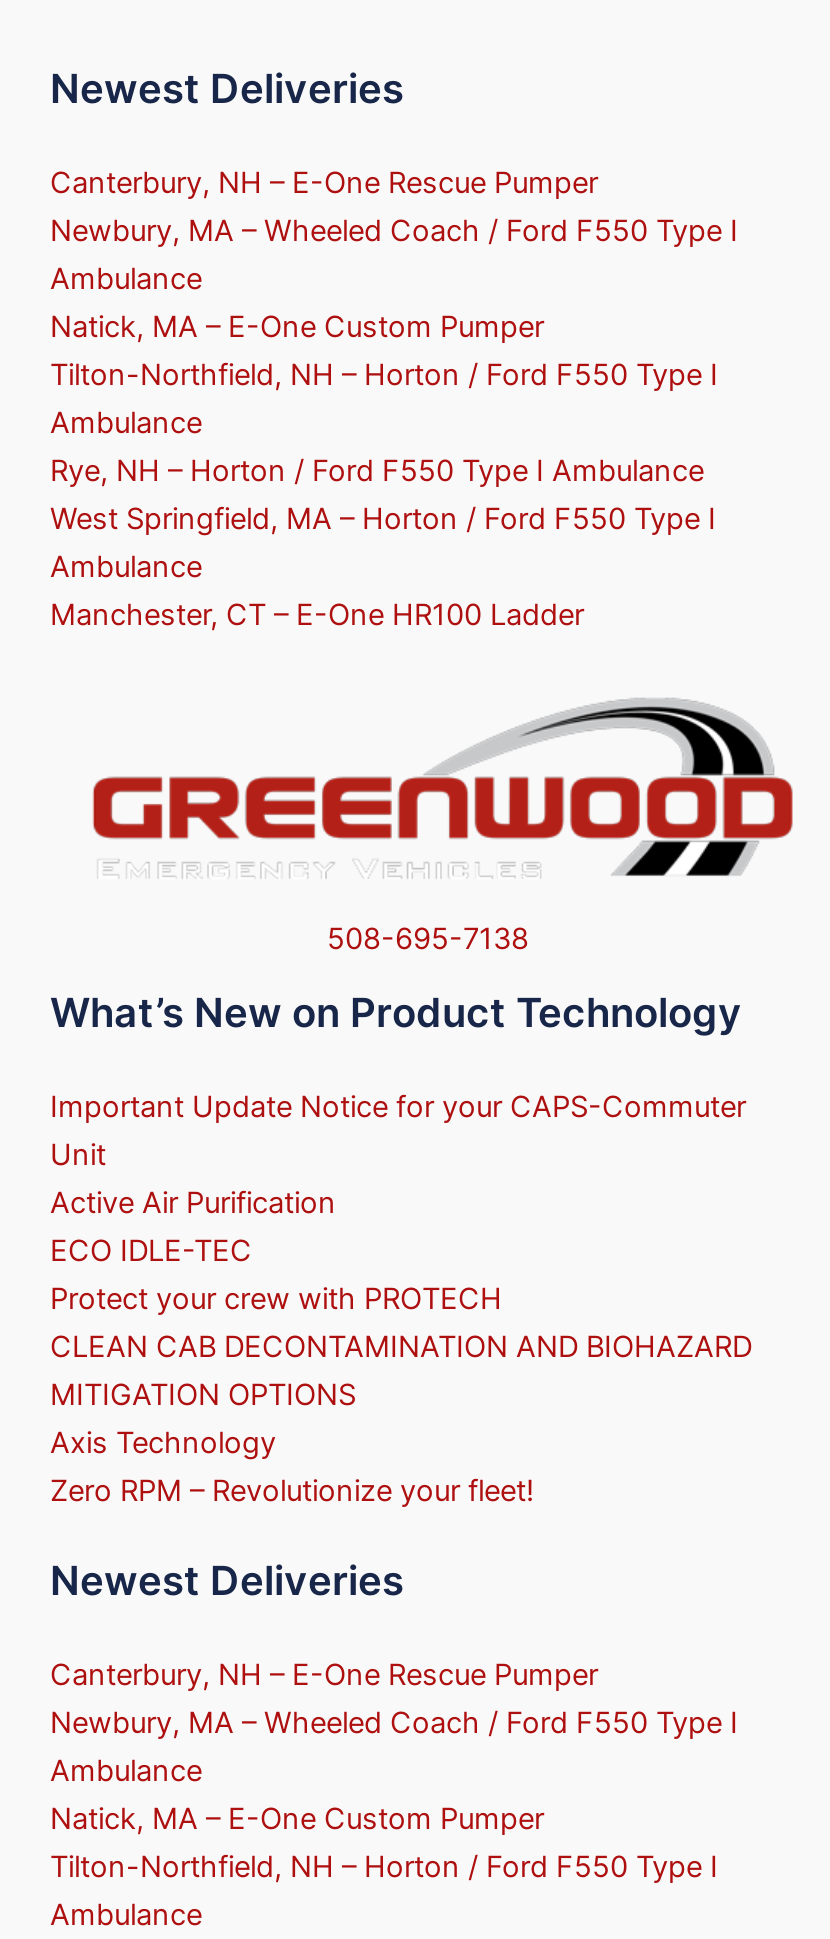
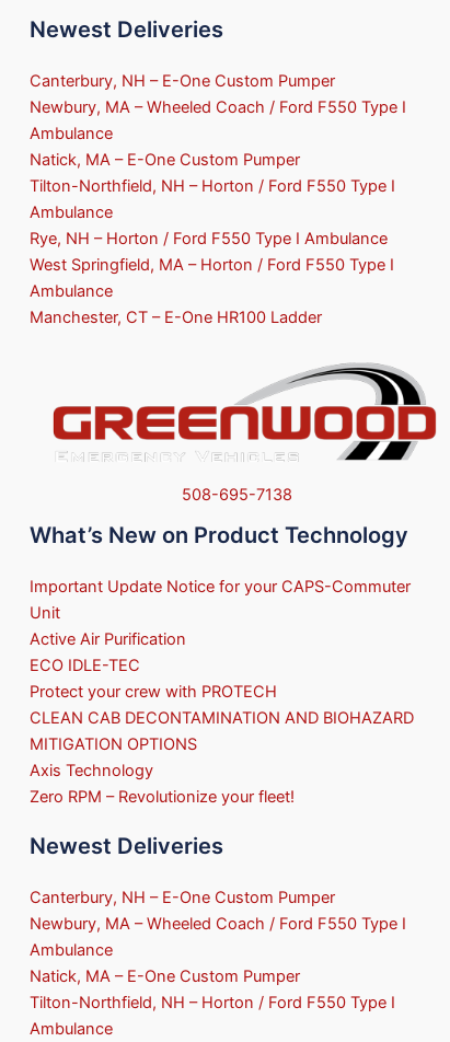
[50,165,598,201] Canterbury, NH – E-One Rescue Pumper -> [30,71,335,91] Canterbury, NH – E-One Custom Pumper
[50,1657,598,1693] Canterbury, NH – E-One Rescue Pumper -> [30,888,335,908] Canterbury, NH – E-One Custom Pumper

